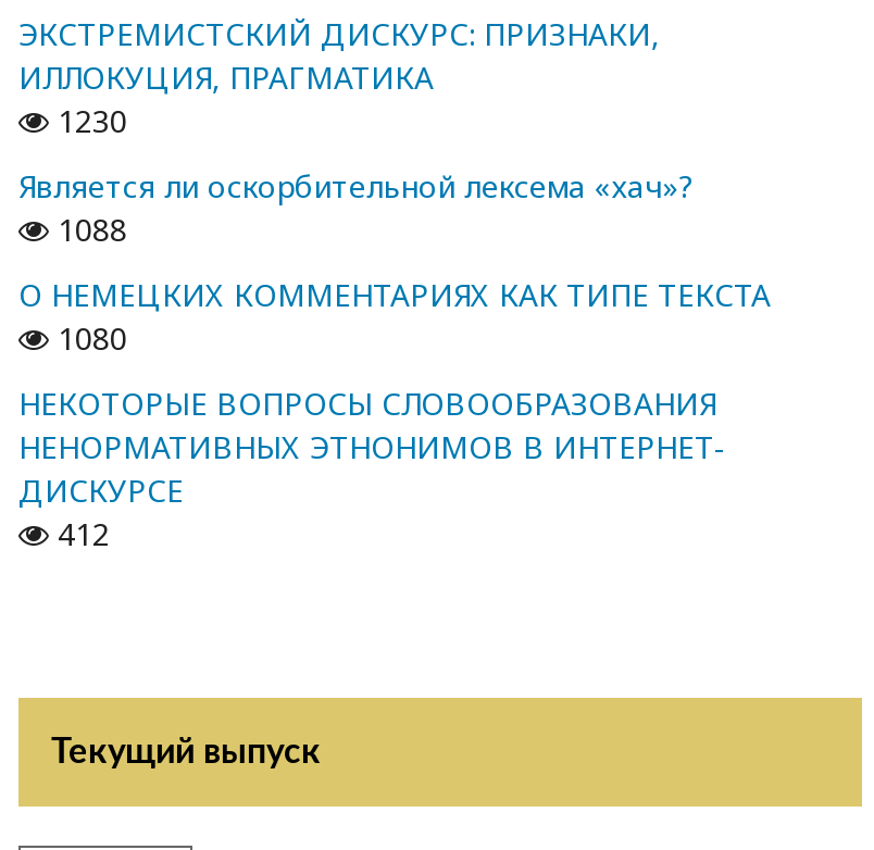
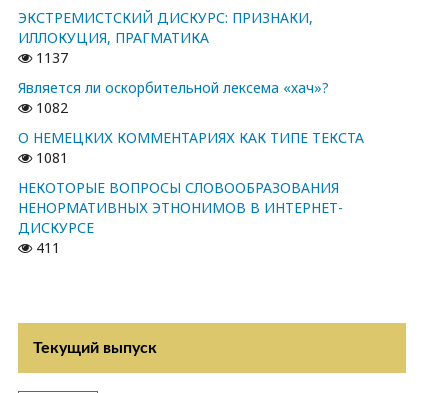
[49,99,127,140] 1230 -> [32,48,68,67] 1137
[49,208,127,249] 1088 -> [32,98,68,117] 1082
[49,317,127,358] 1080 -> [32,148,68,167] 1081
[49,512,110,553] 412 -> [32,238,60,257] 411

